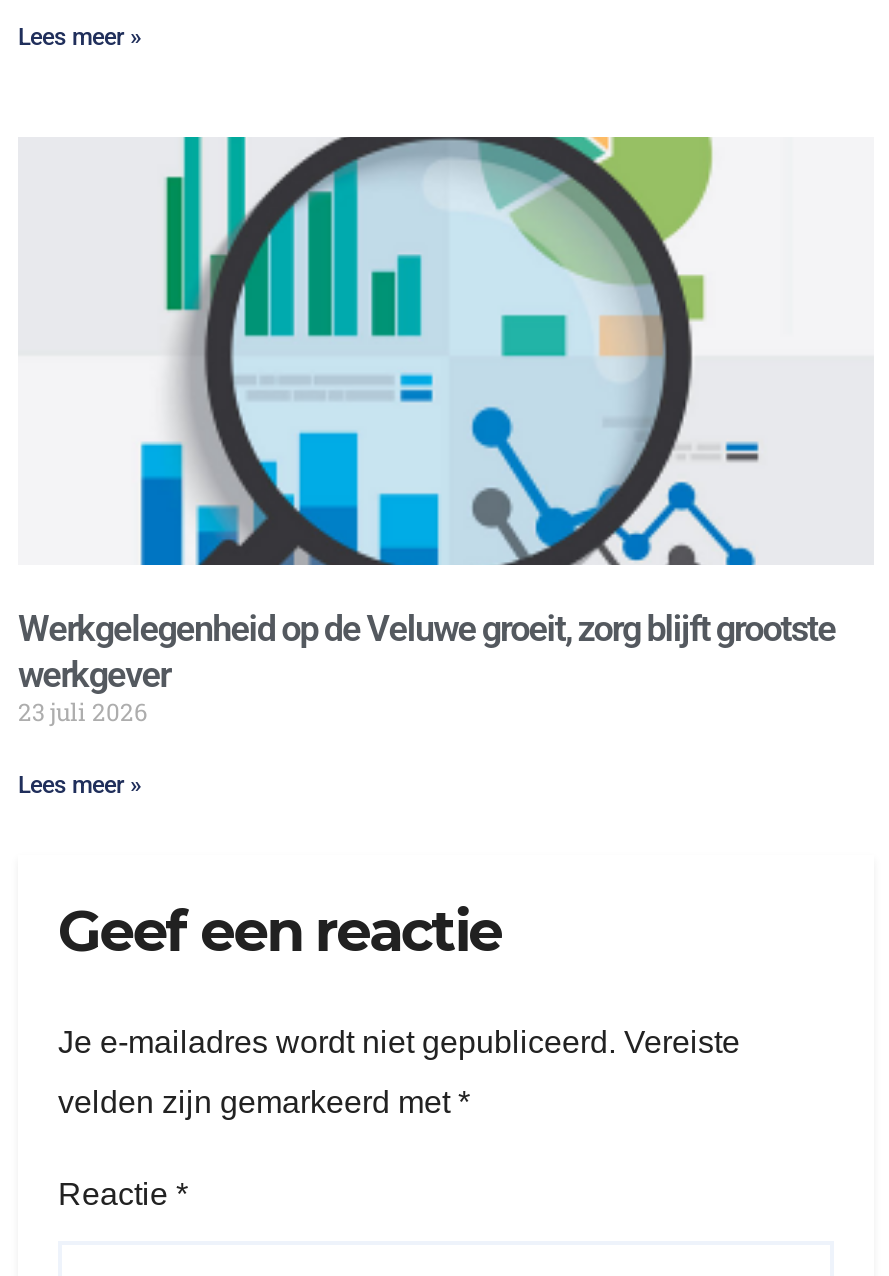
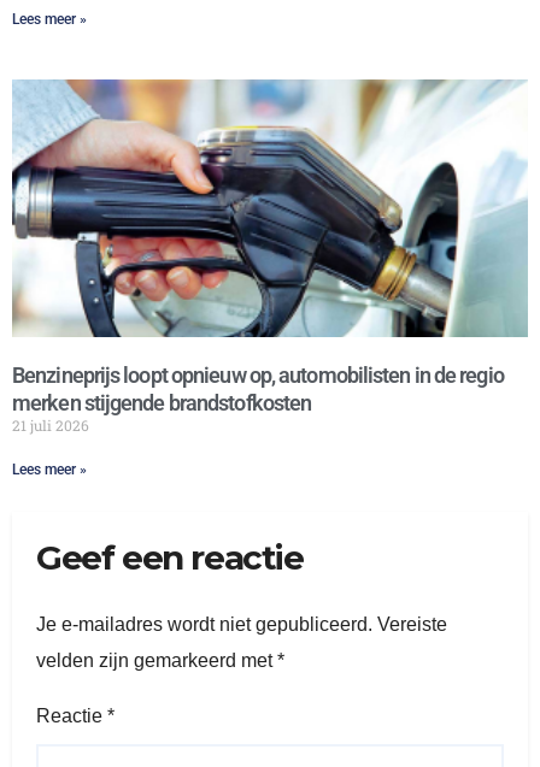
[18,135,872,728] [image] | Werkgelegenheid op de Veluwe groeit, zorg blijft grootste | werkgever | 23 juli 2026 -> [11,78,528,435] [image] | Benzineprijs loopt opnieuw op, automobilisten in de regio | merken stijgende brandstofkosten | 21 juli 2026

